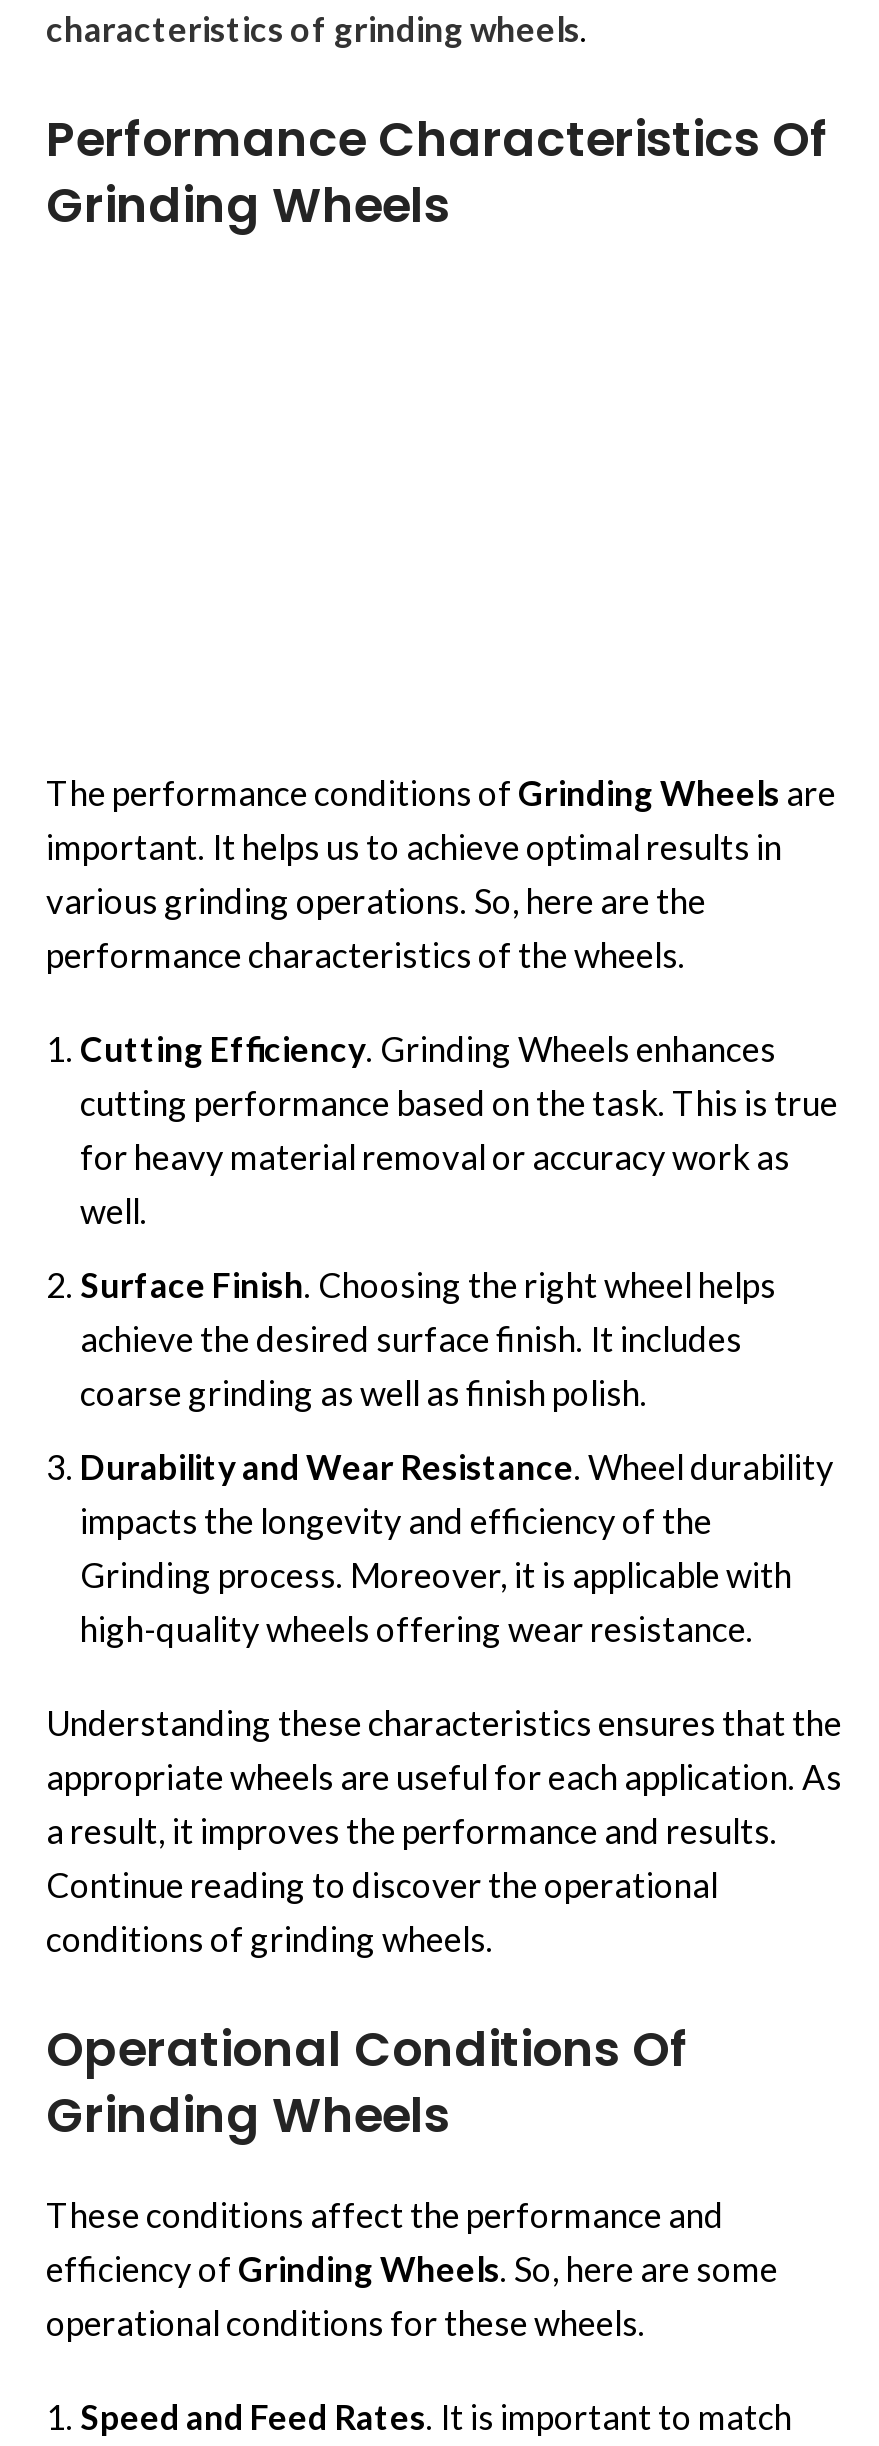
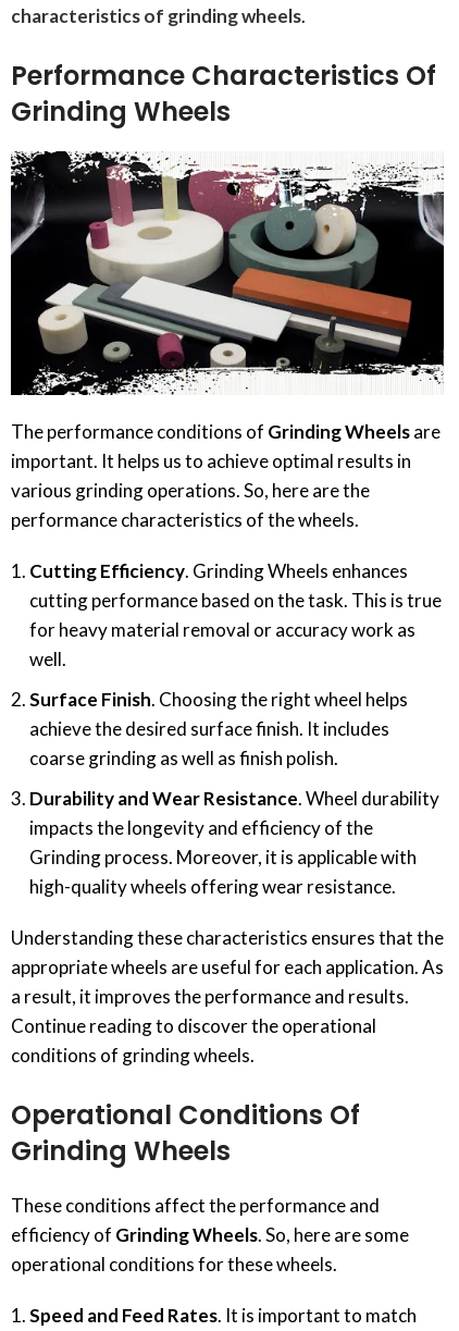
none -> [10,150,445,396] [image]

